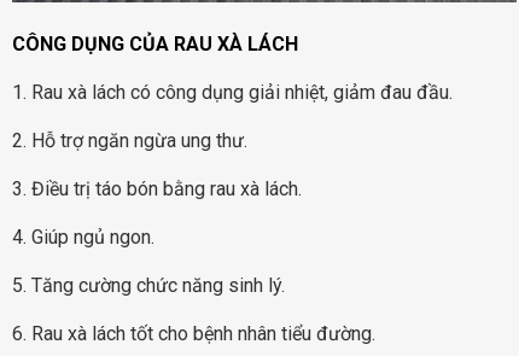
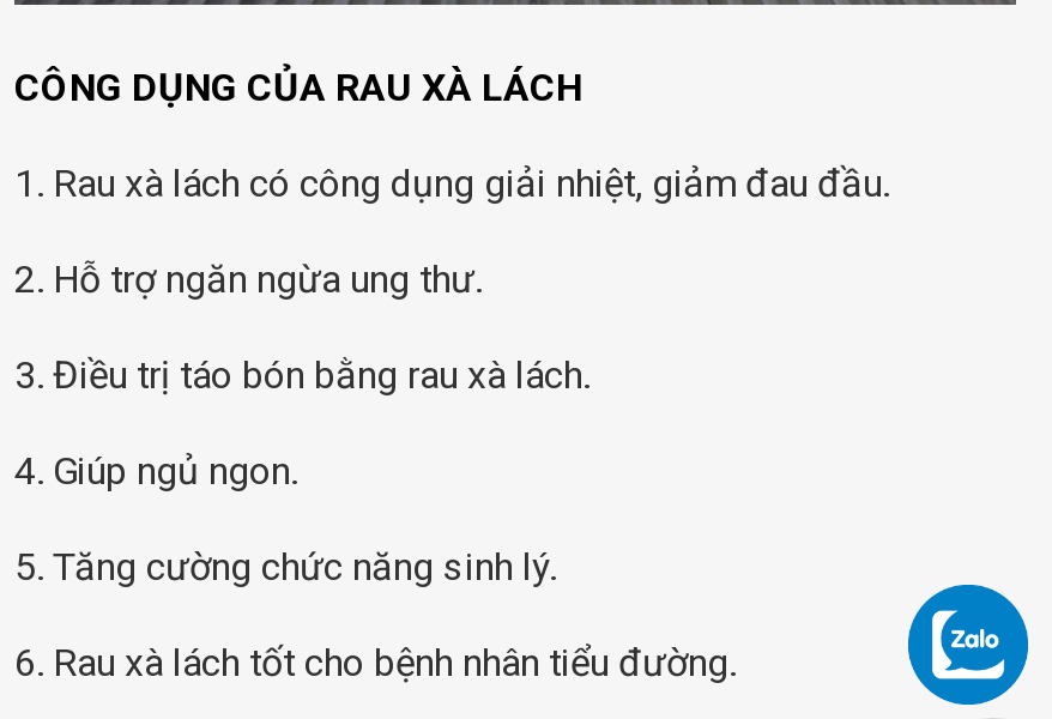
none -> [906,582,1030,707] [image]

